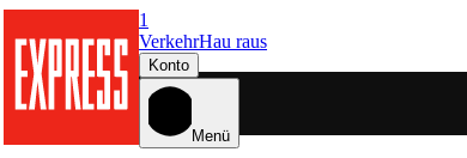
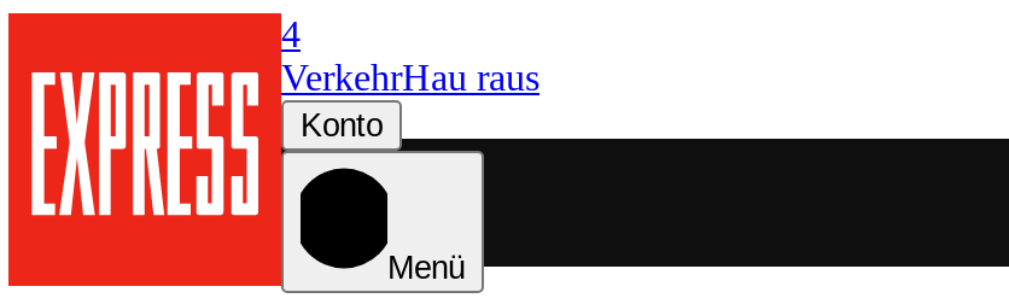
[139,10,148,30] 1 -> [281,13,301,54] 4

